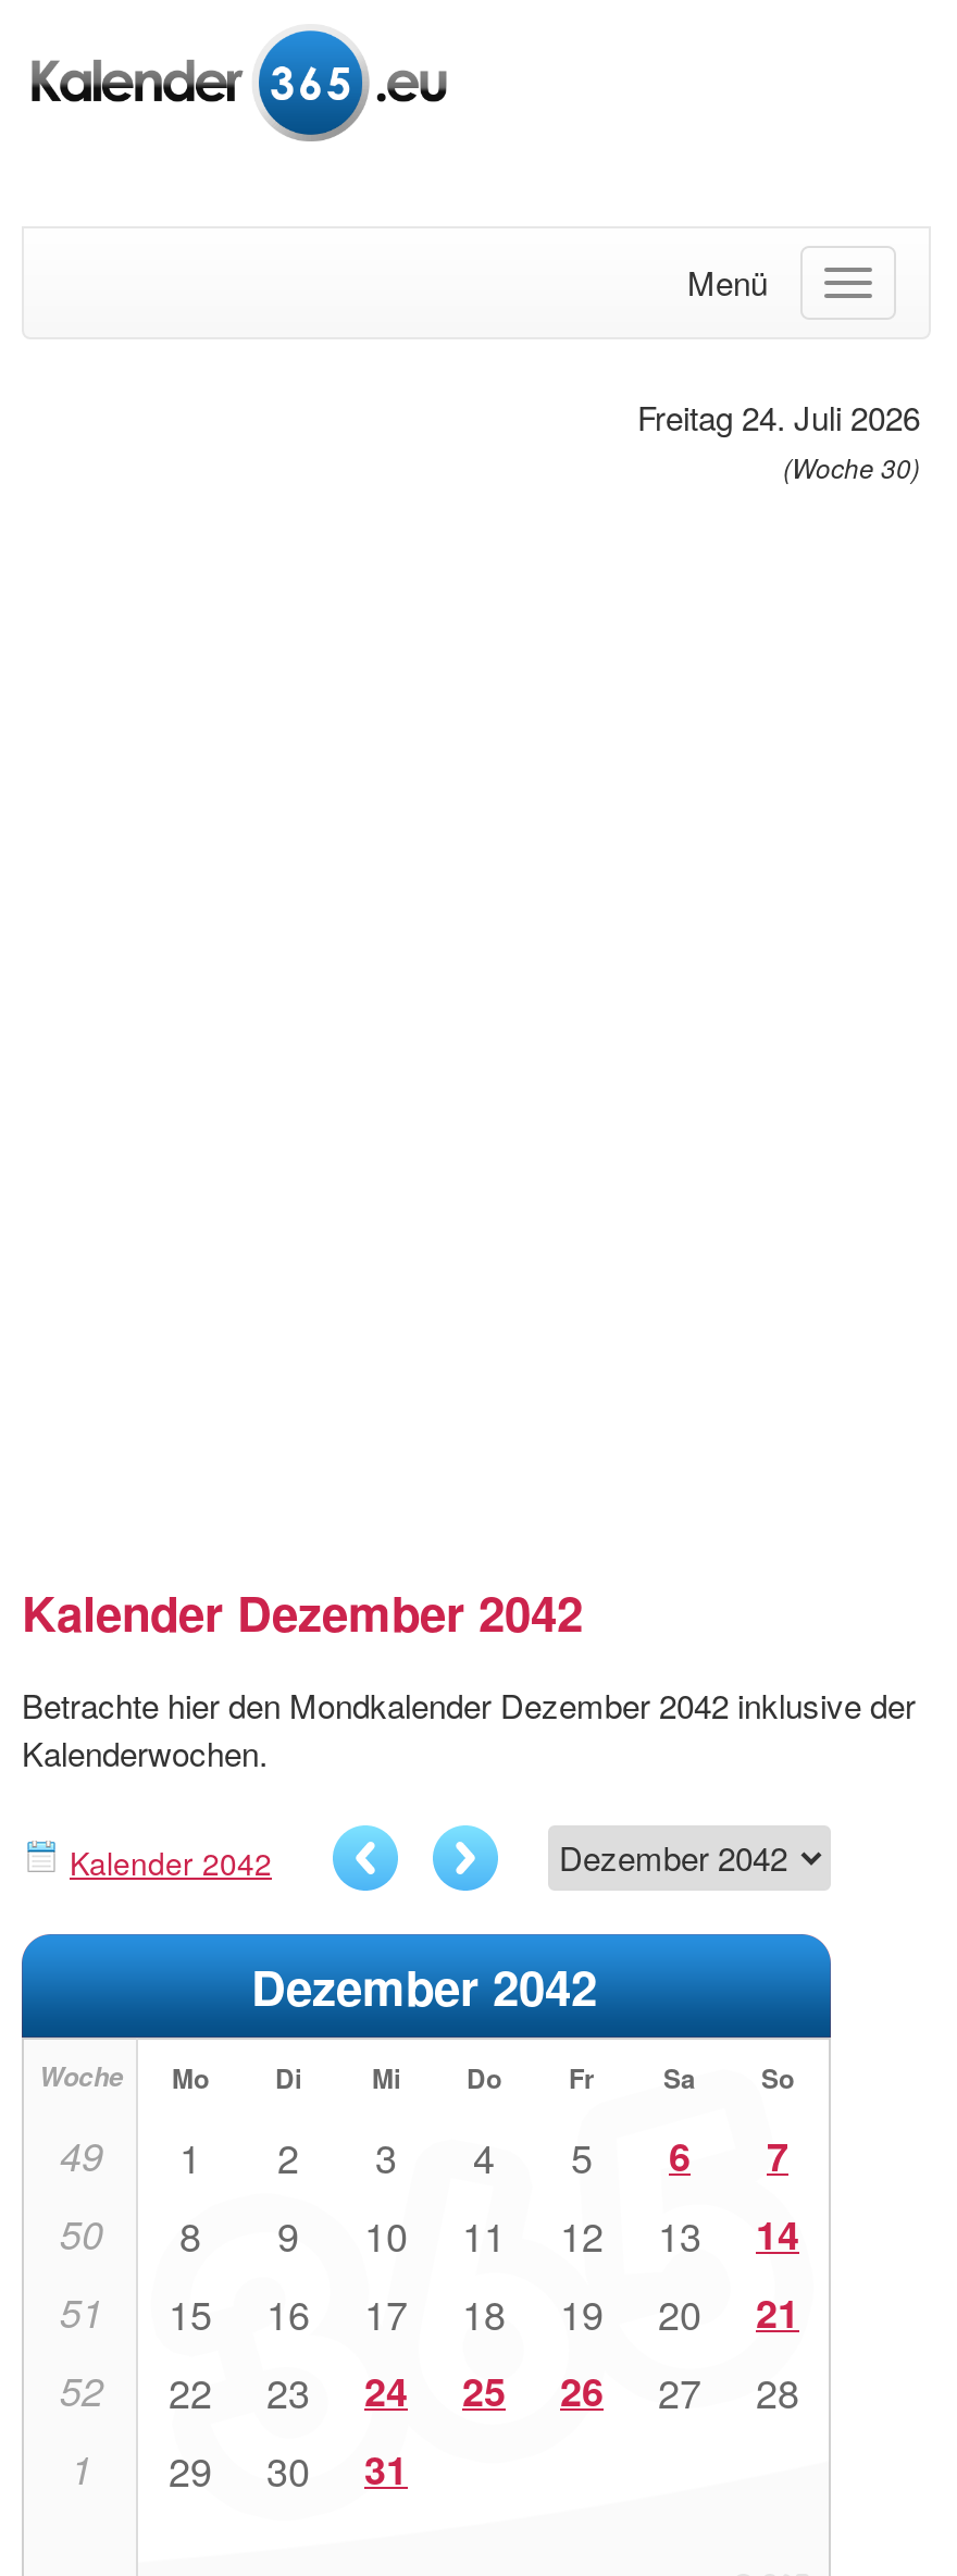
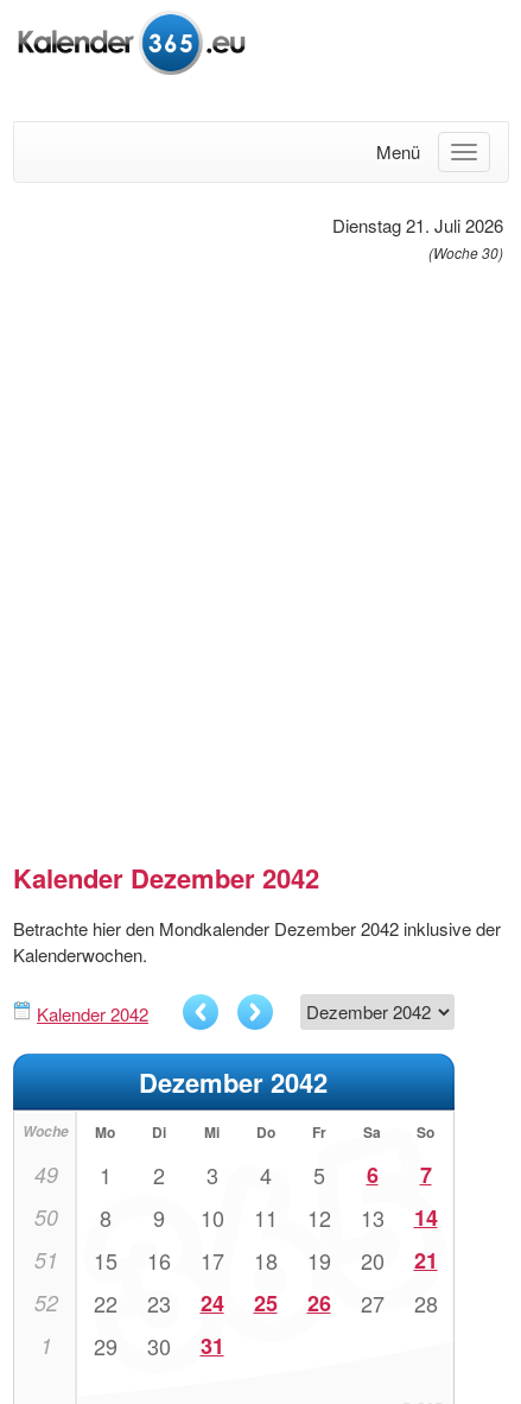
[637,394,920,439] Freitag 24. Juli 2026 -> [332,213,503,237] Dienstag 21. Juli 2026

